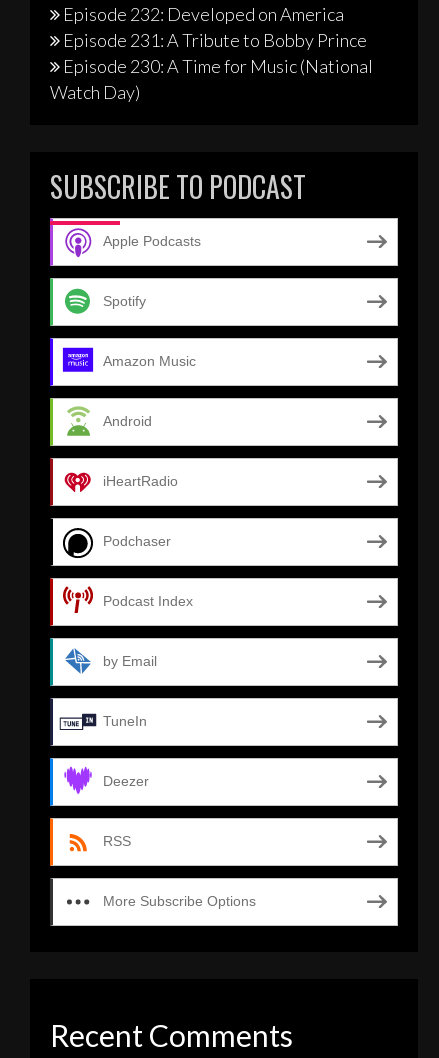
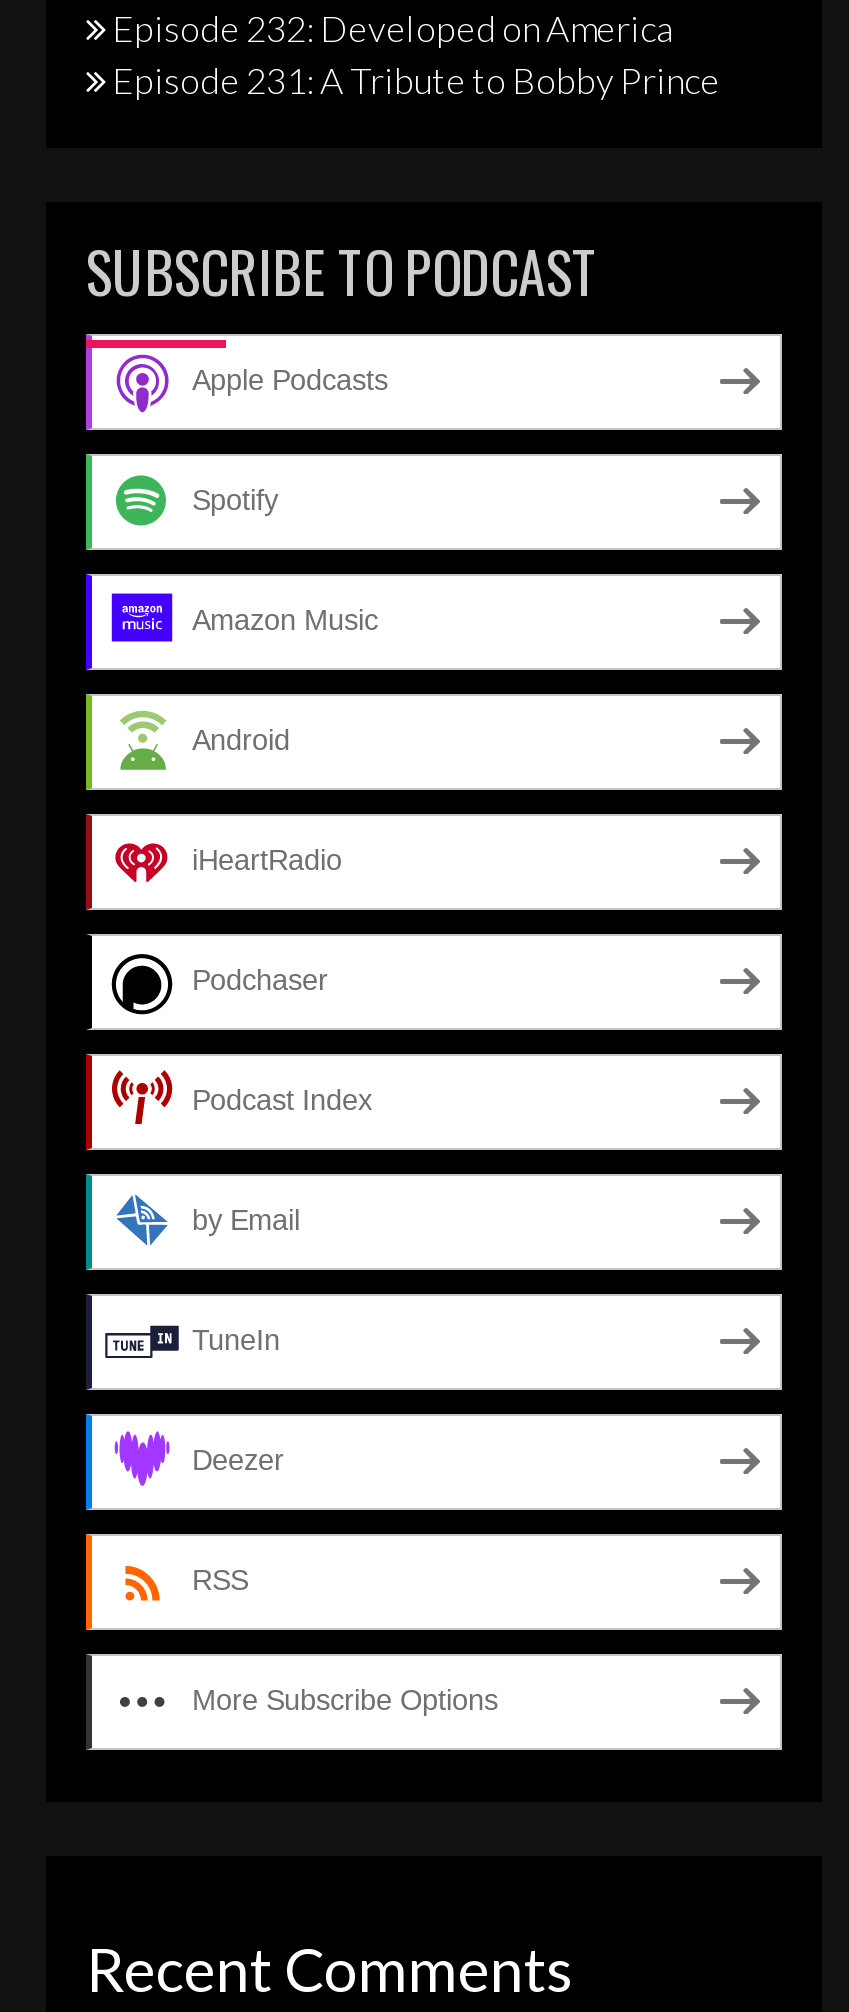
[50,54,373,102] Episode 230: A Time for Music (National | Watch Day) -> none

